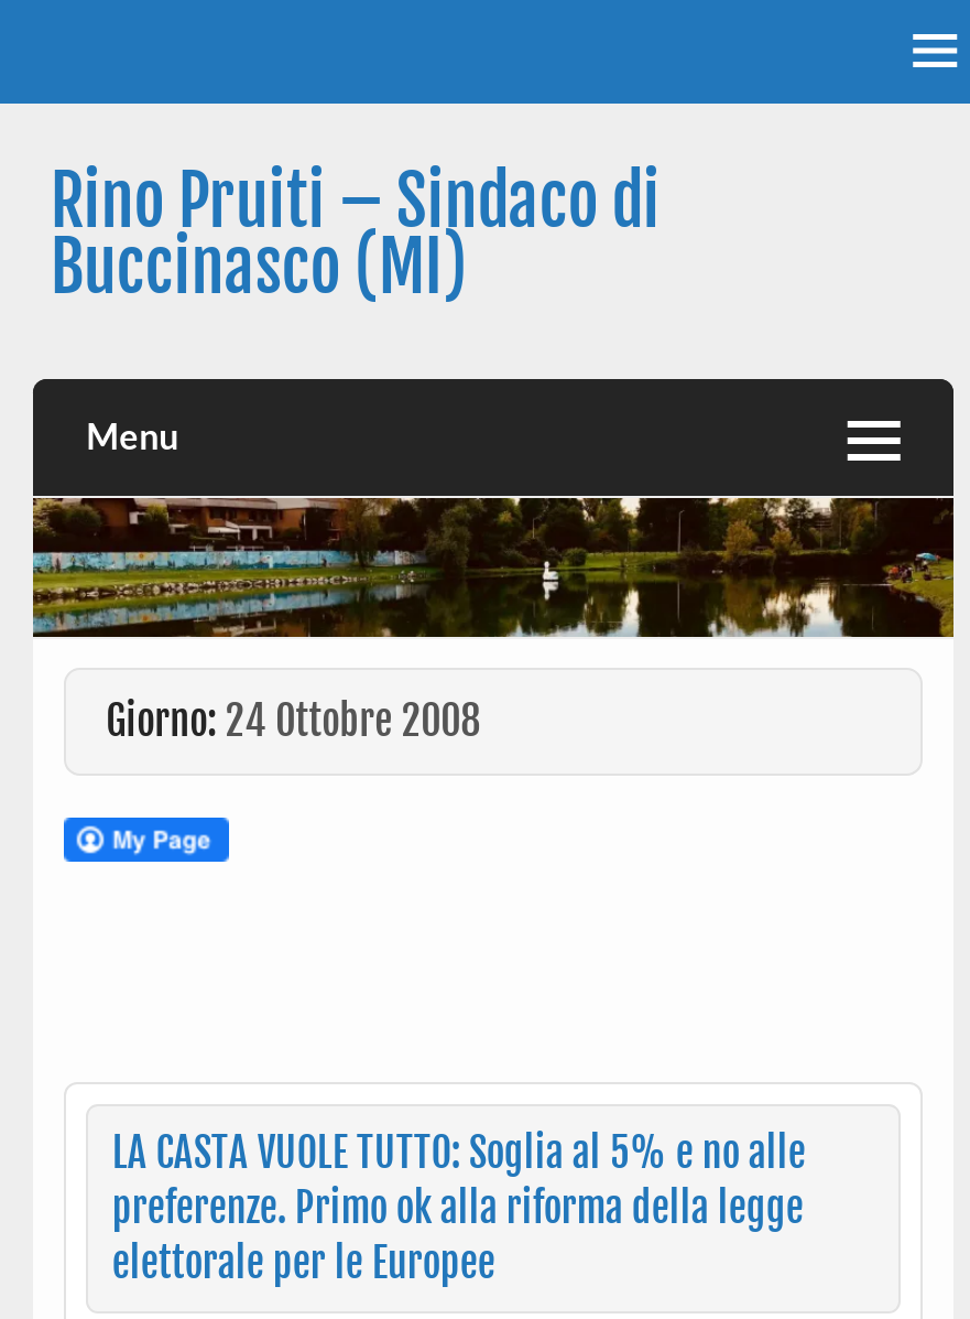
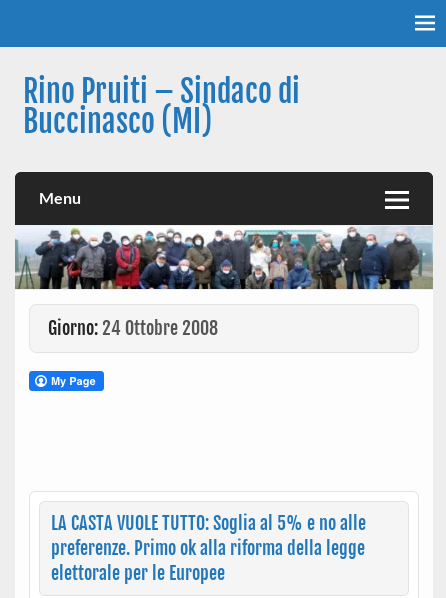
[31,496,956,639] [image] -> [14,225,433,290] [image]

